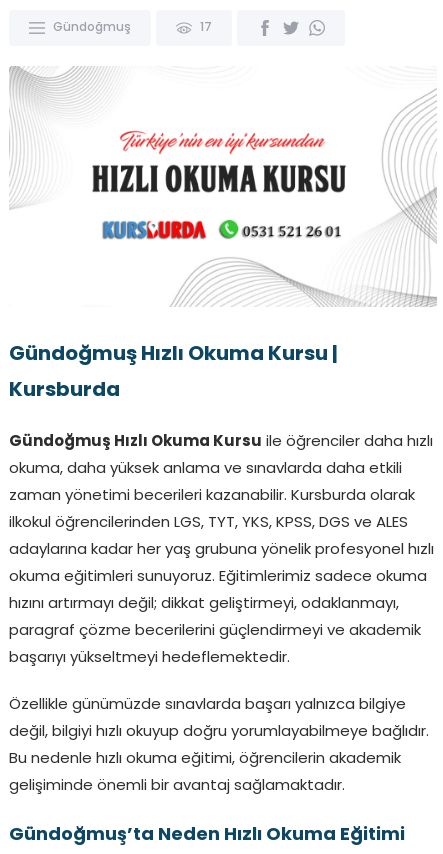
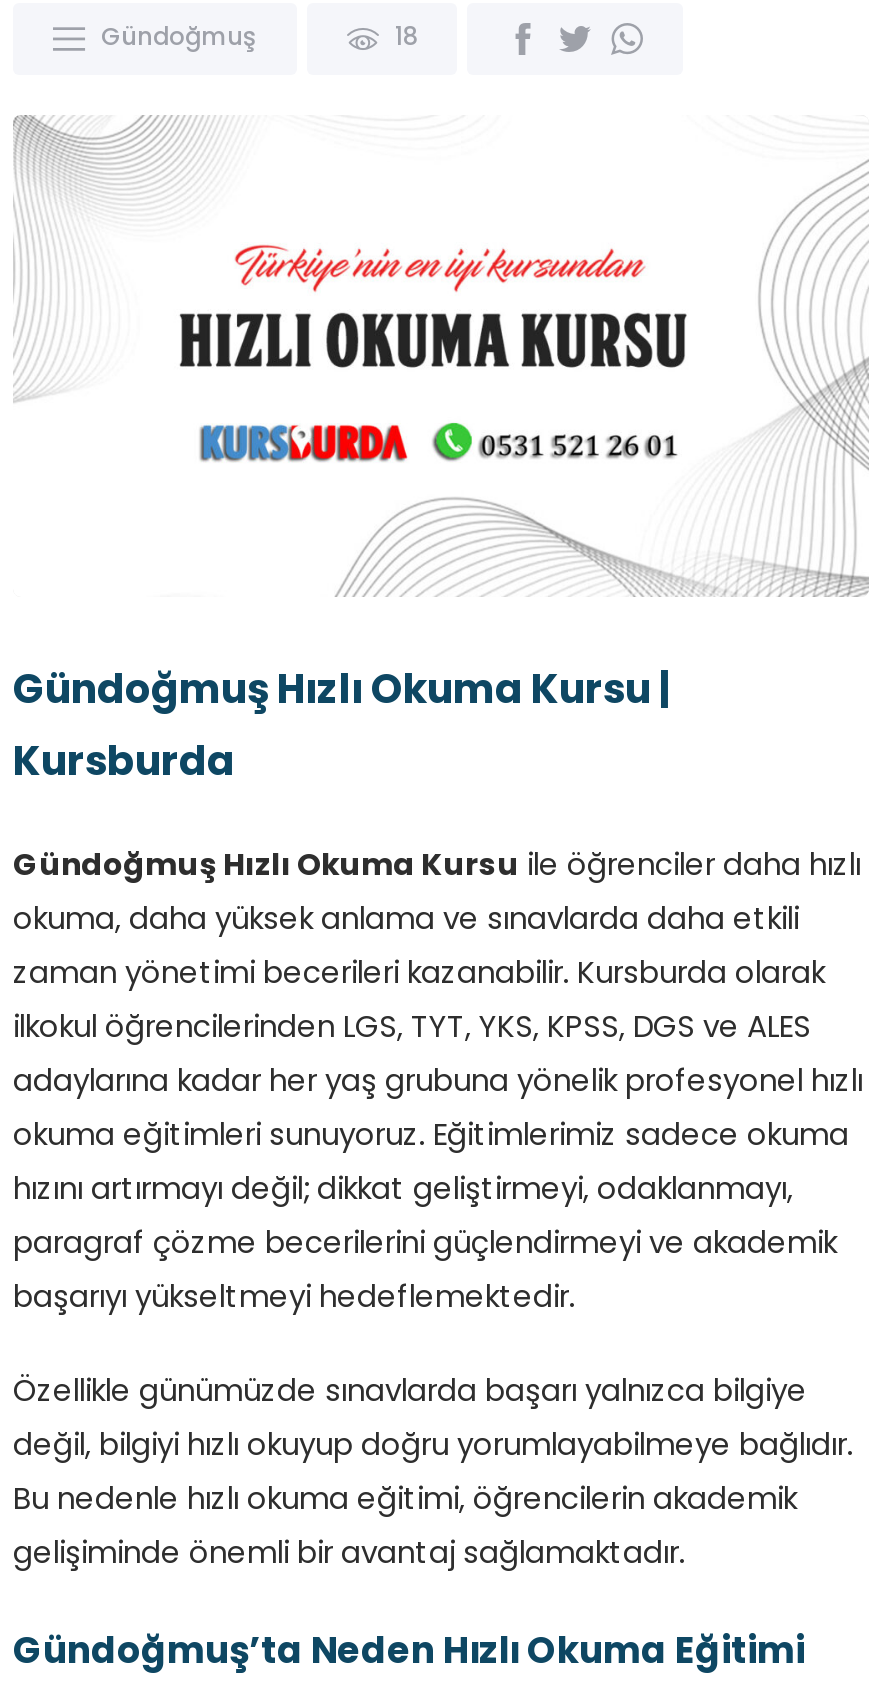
[200,22,212,34] 17 -> [395,27,417,51] 18

